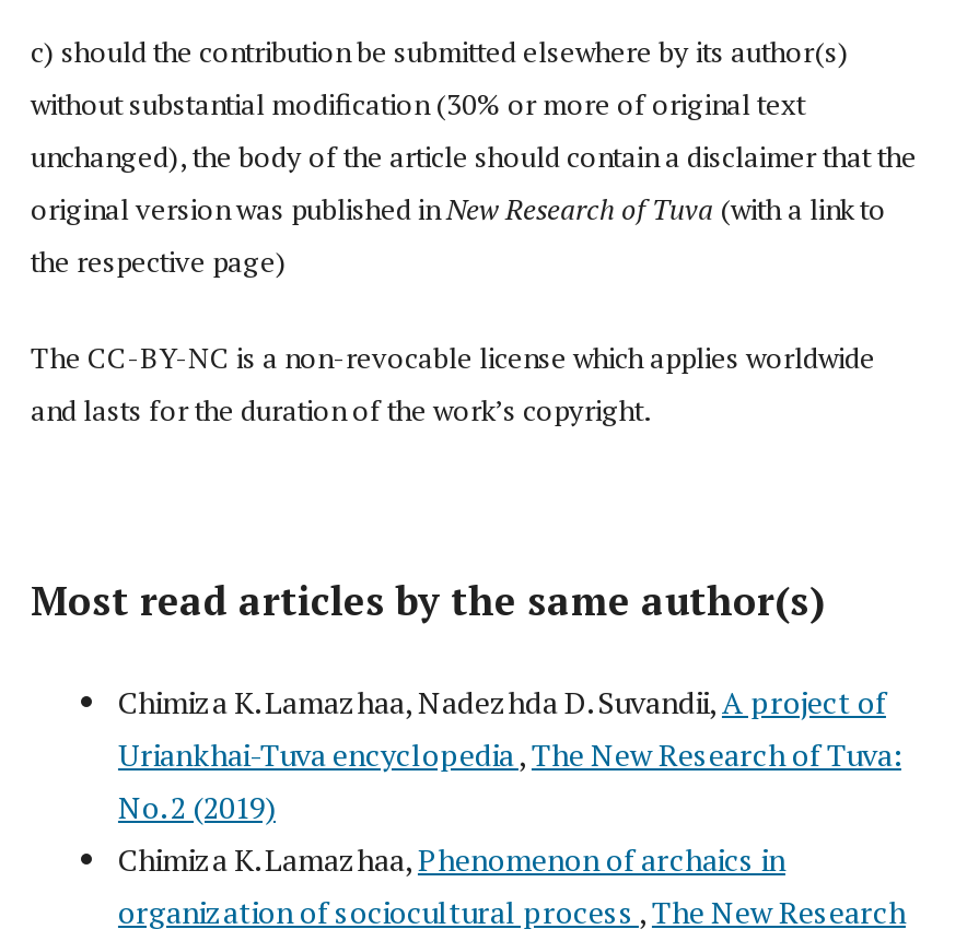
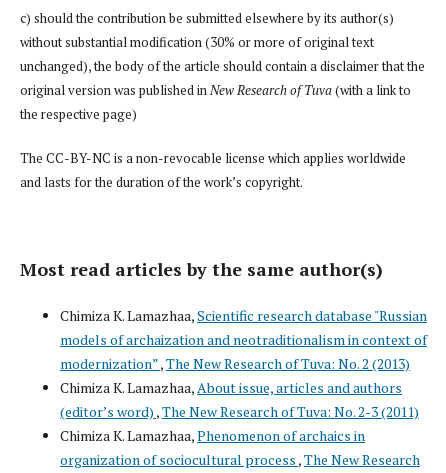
[118,680,901,827] Chimiza K. Lamazhaa, Nadezhda D. Suvandii, A project of | Uriankhai-Tuva encyclopedia,The New Research of Tuva: | No. 2 (2019) -> [60,306,427,421] Chimiza K. Lamazhaa, Scientific research database "Russian | models of archaization and neotraditionalism in context of | modernization”,The New Research of Tuva: No. 2 (2013) | Chimiza K. Lamazhaa, About issue, articles and authors | (editor’s word),The New Research of Tuva: No. 2-3 (2011)

